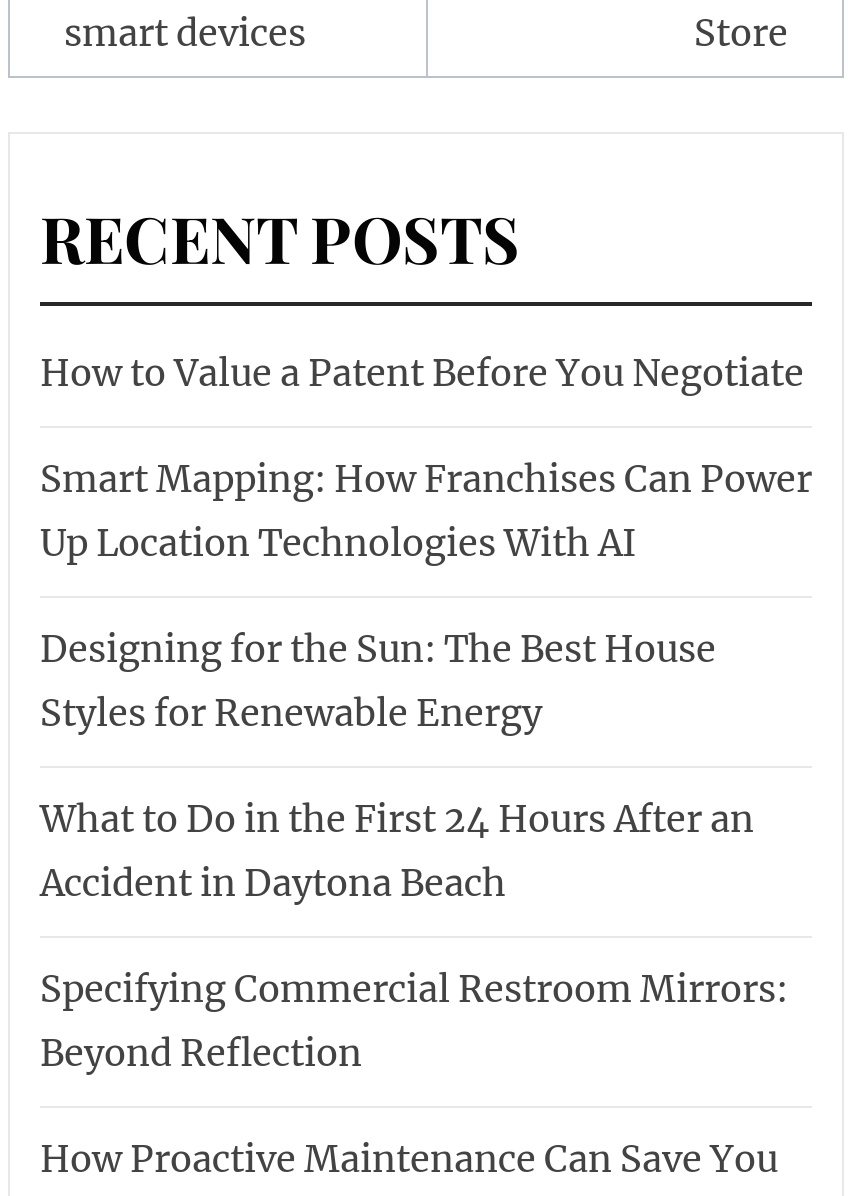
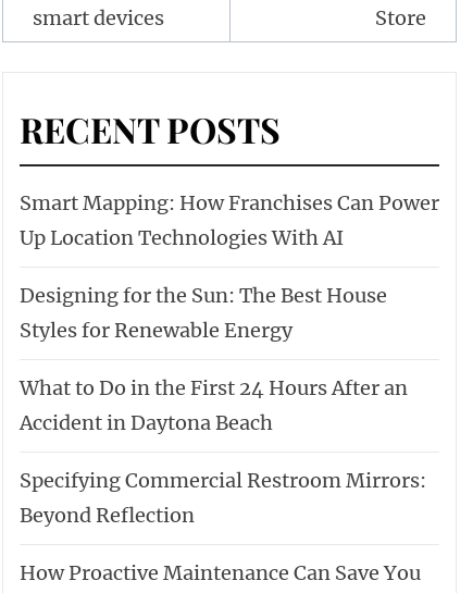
[40,350,804,396] How to Value a Patent Before You Negotiate -> none

